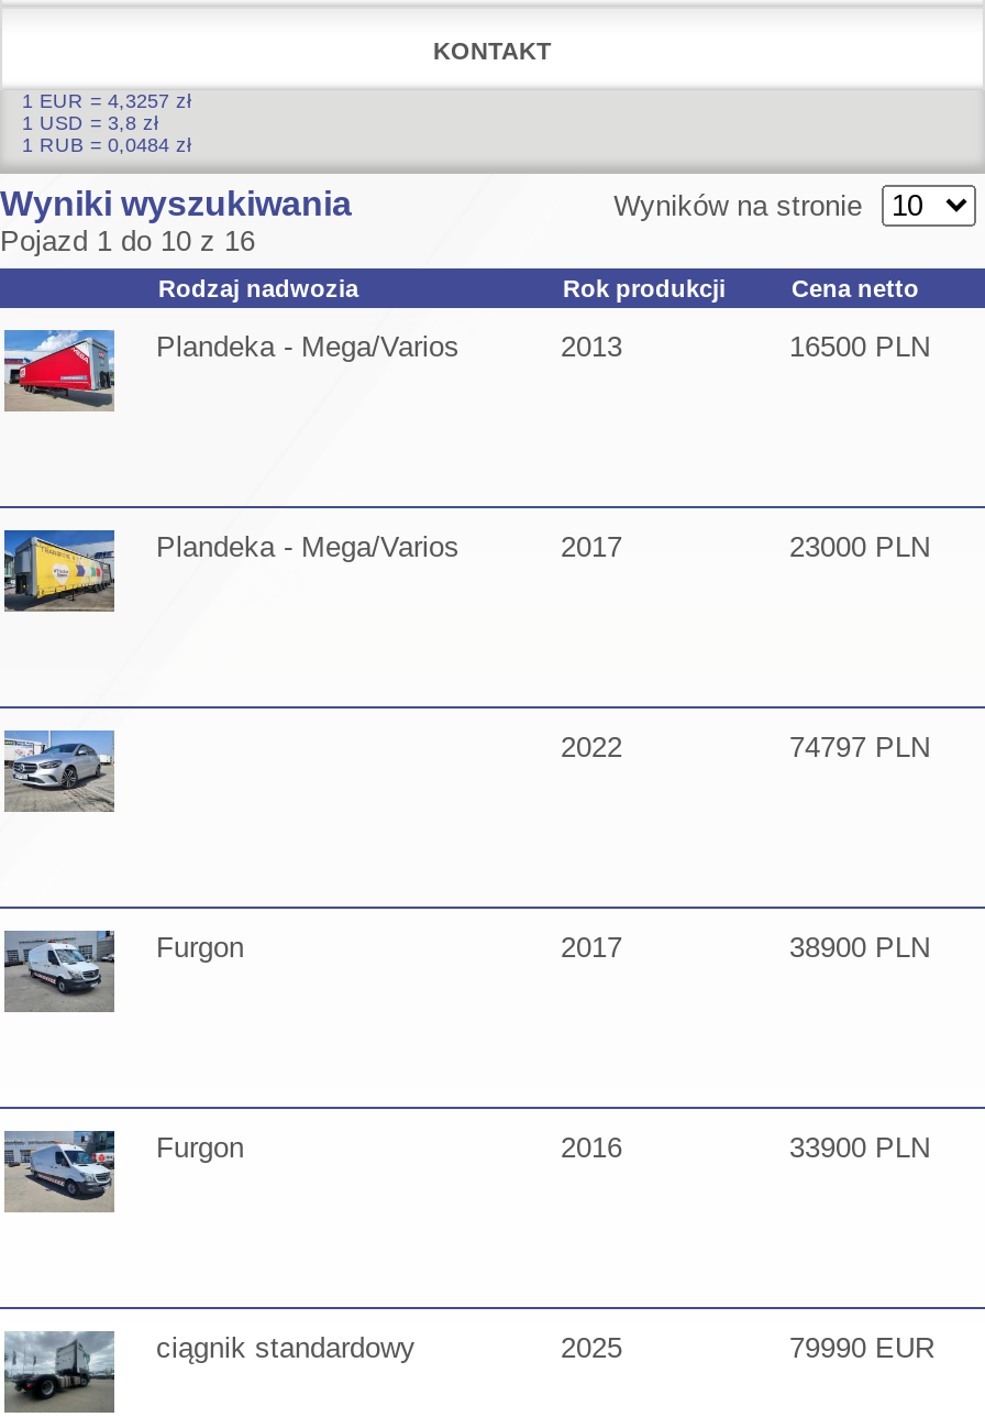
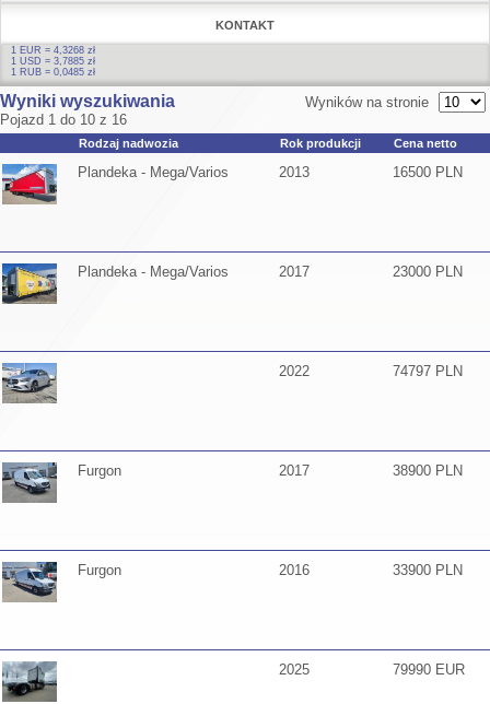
[22,90,191,112] 1 EUR = 4,3257 zł -> [11,45,95,56] 1 EUR = 4,3268 zł
[22,112,158,134] 1 USD = 3,8 zł -> [11,56,95,67] 1 USD = 3,7885 zł
[22,134,191,156] 1 RUB = 0,0484 zł -> [11,67,95,78] 1 RUB = 0,0485 zł
[156,1331,416,1364] ciągnik standardowy -> none

